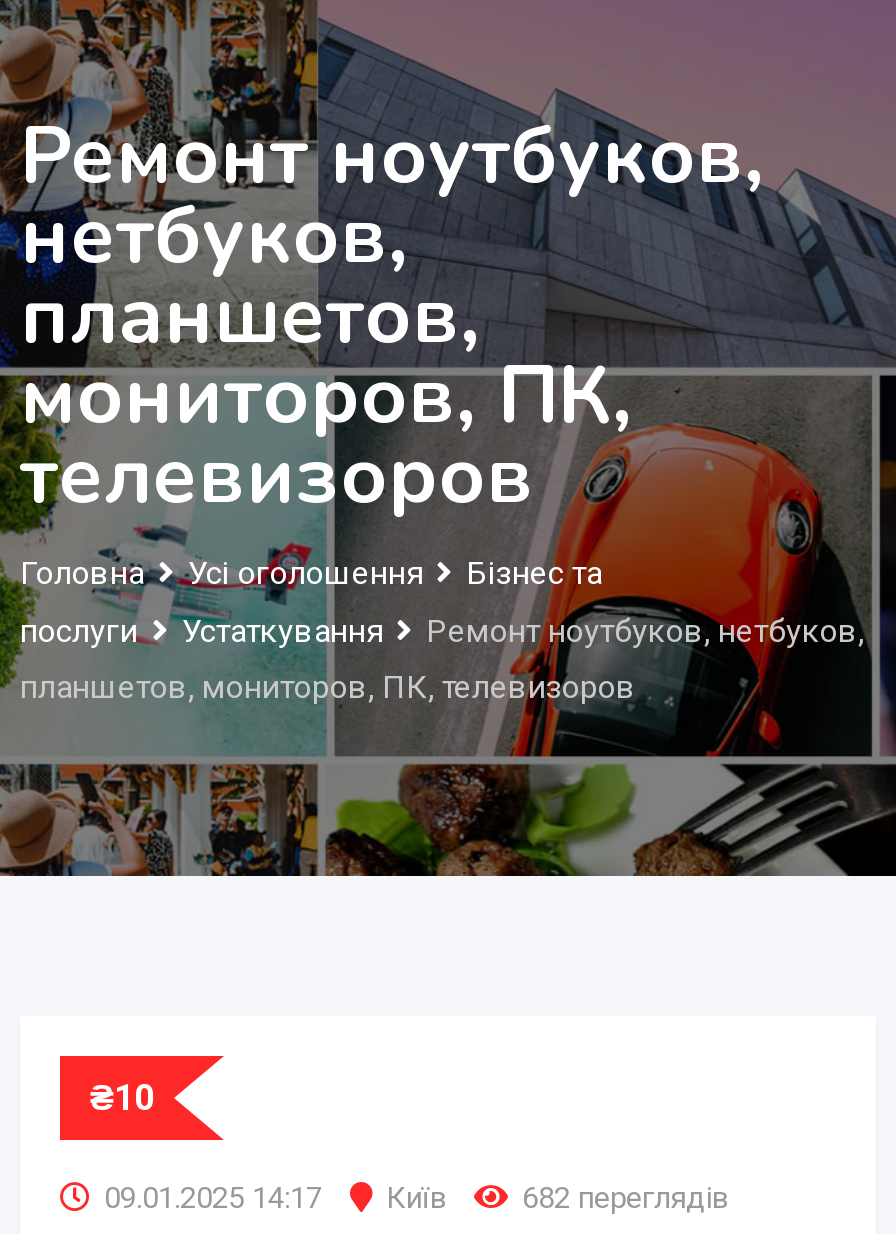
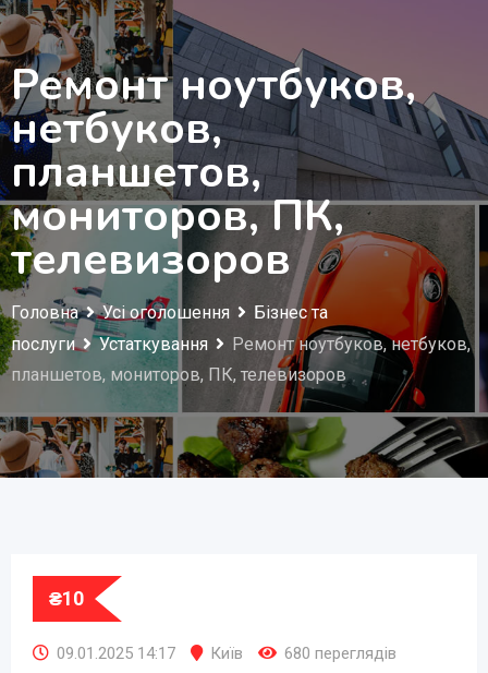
[522,1180,728,1216] 682 переглядів -> [284,644,396,663] 680 переглядів

